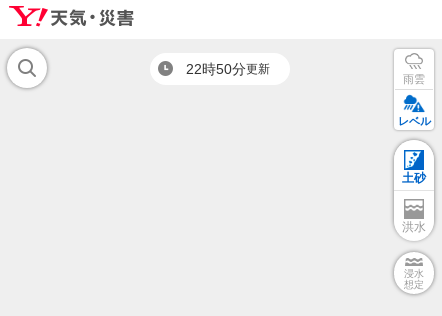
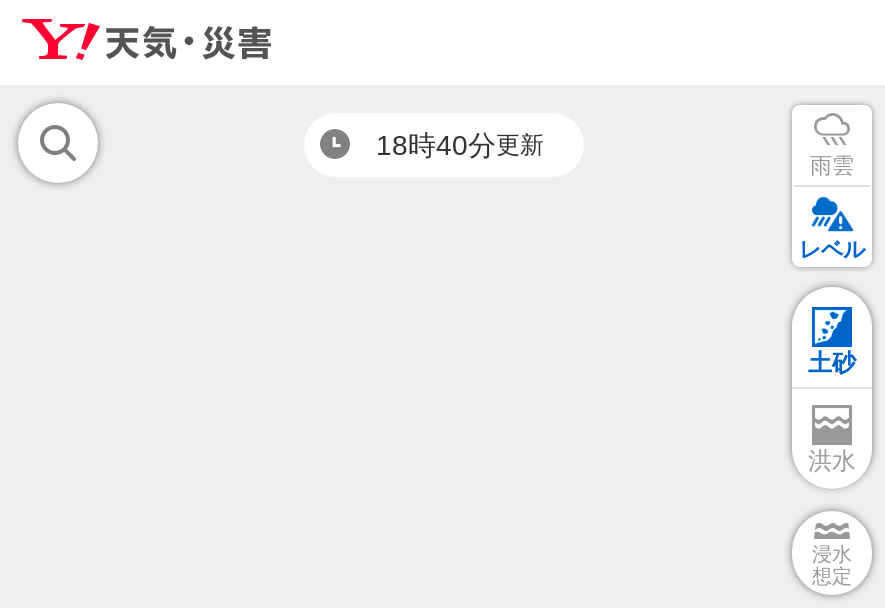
[186,61,270,77] 22時50分更新 -> [376,129,544,161] 18時40分更新

